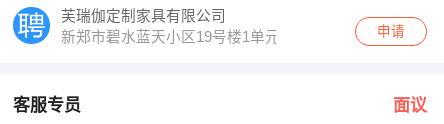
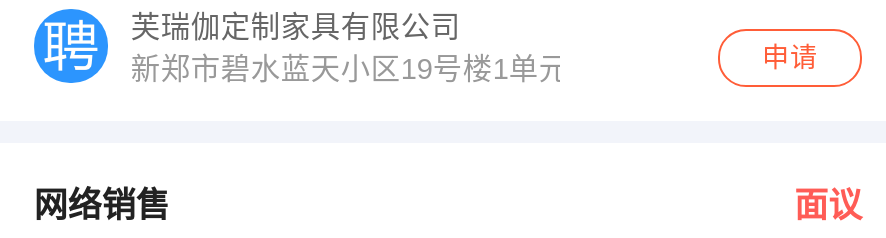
[13,96,81,115] 客服专员 -> [34,187,170,225] 网络销售

